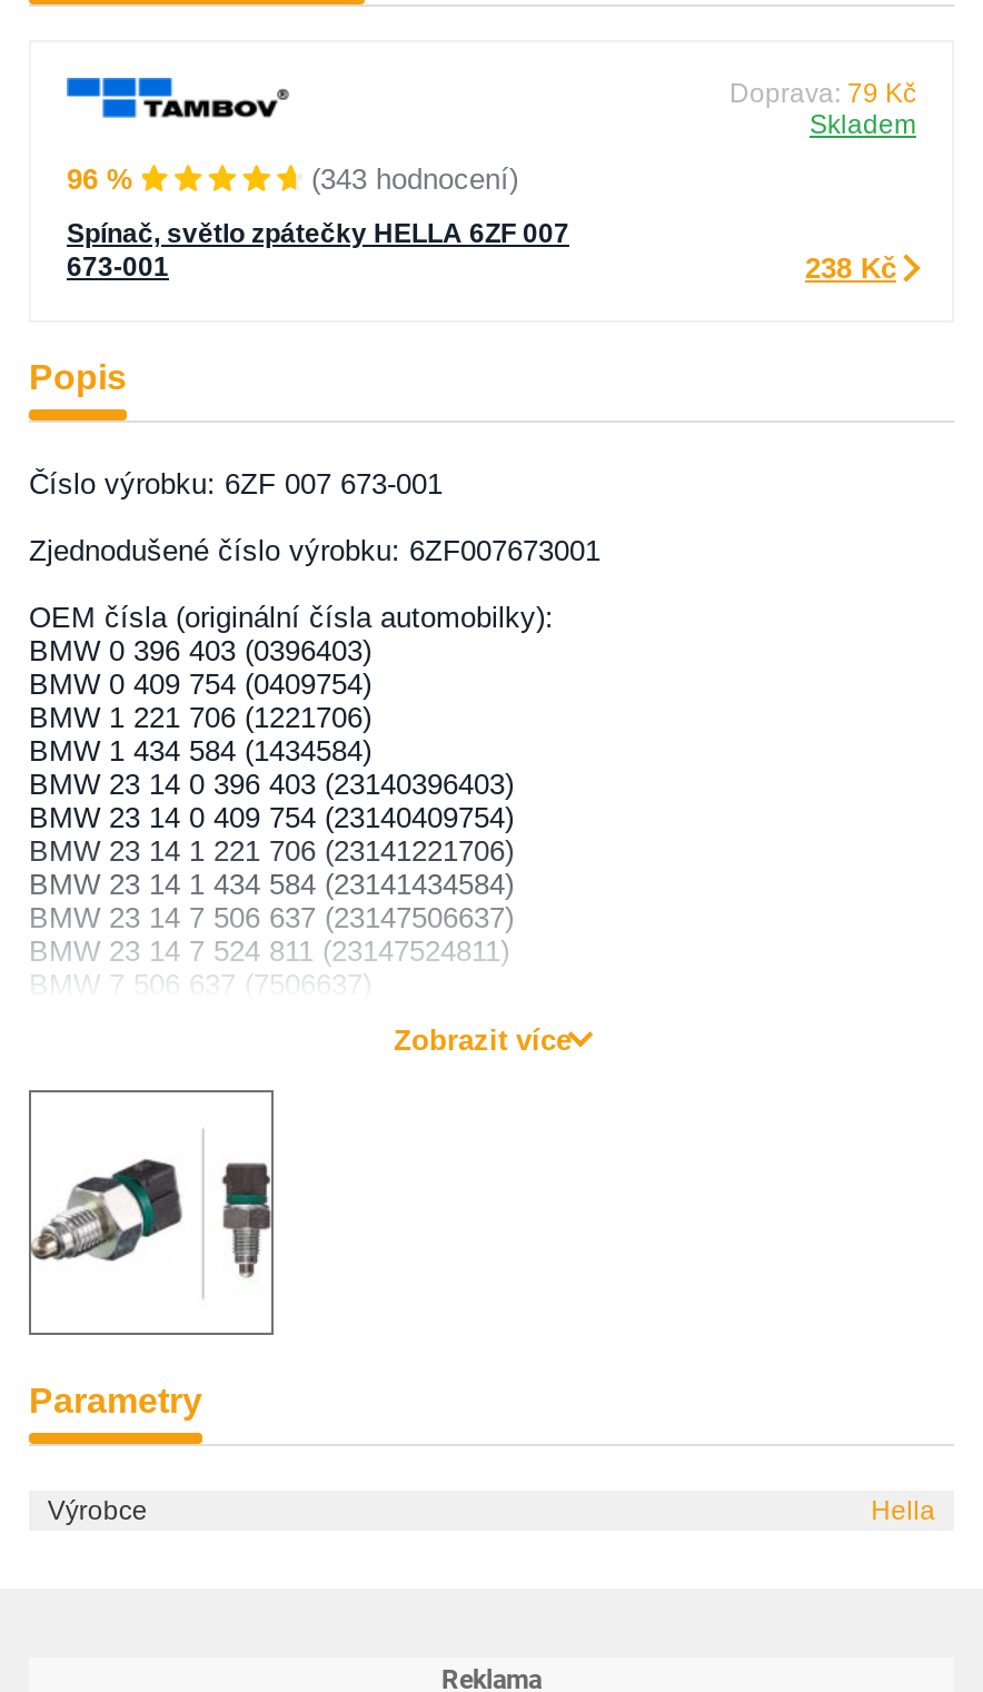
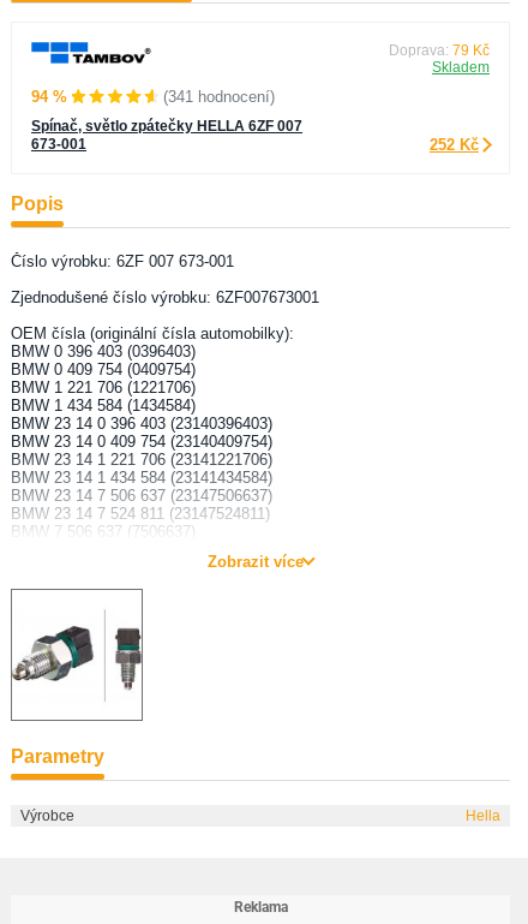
[67,161,133,195] 96 % -> [31,87,67,105] 94 %
[311,161,518,195] (343 hodnocení) -> [163,87,275,105] (341 hodnocení)
[805,250,896,284] 238 Kč -> [430,135,479,153] 252 Kč

